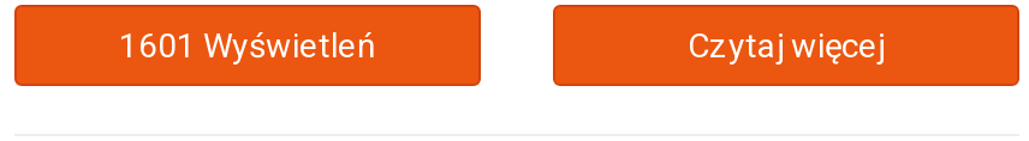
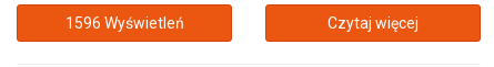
[119,27,376,65] 1601 Wyświetleń -> [65,14,184,32] 1596 Wyświetleń

